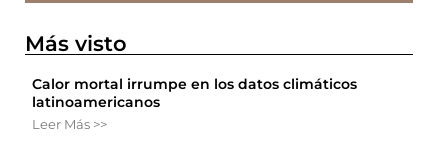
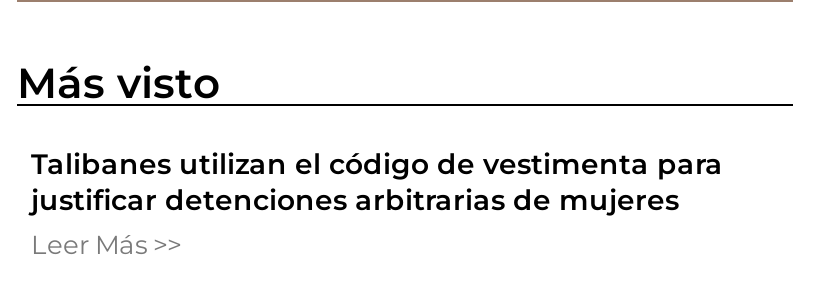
[32,75,357,111] Calor mortal irrumpe en los datos climáticos | latinoamericanos -> [31,146,723,218] Talibanes utilizan el código de vestimenta para | justificar detenciones arbitrarias de mujeres

